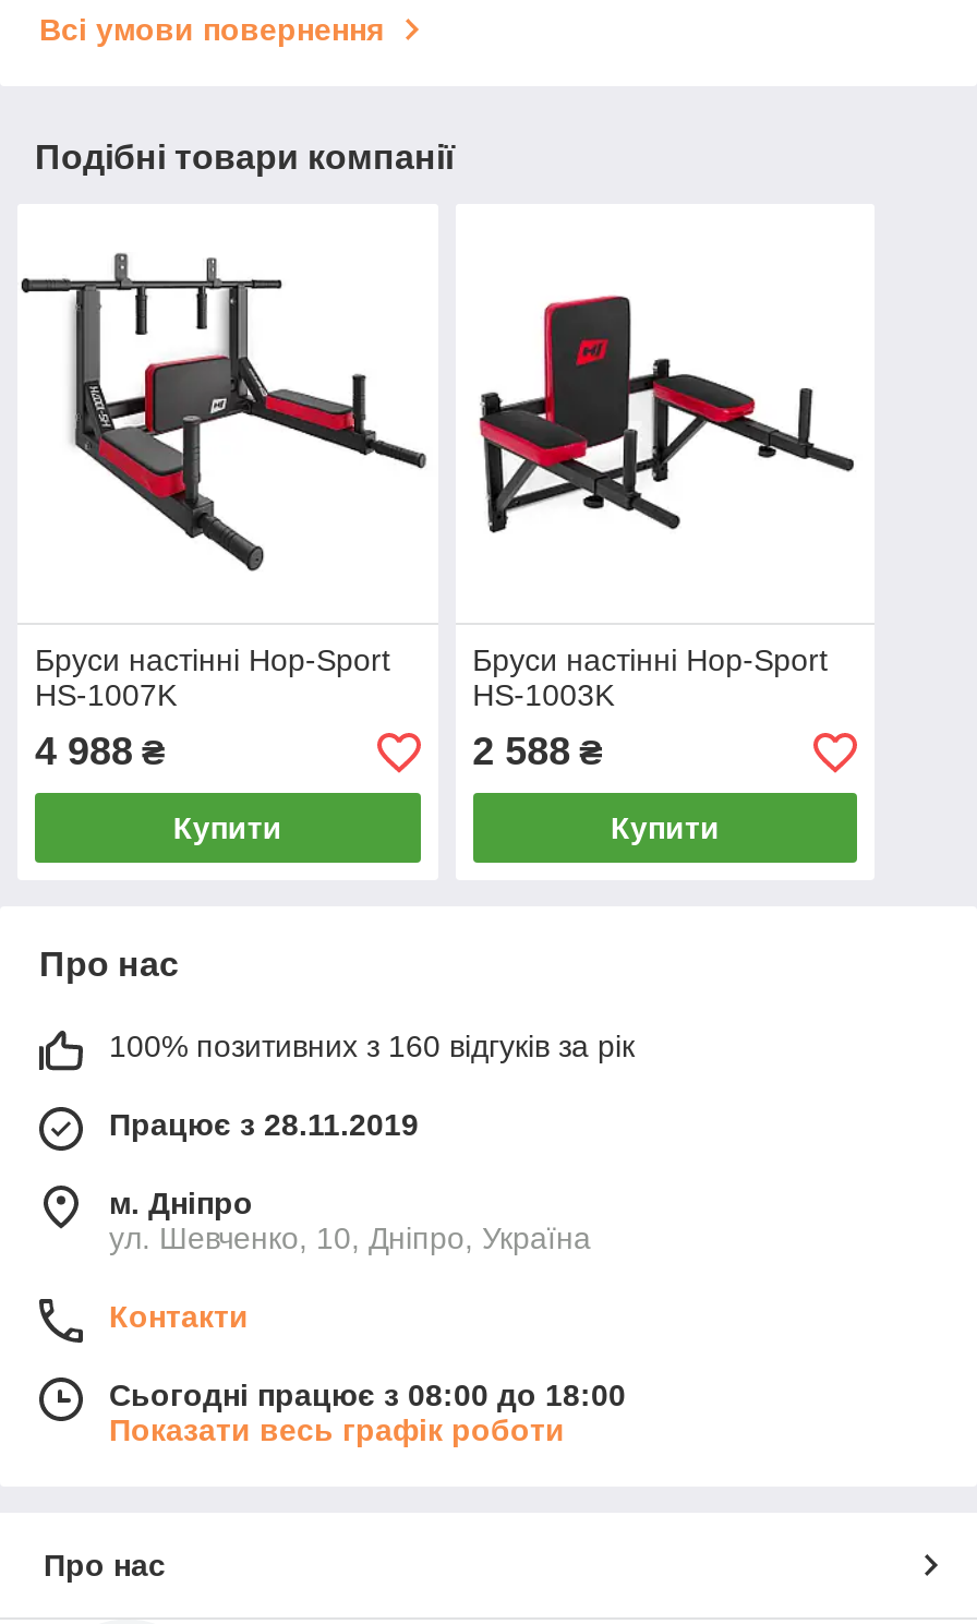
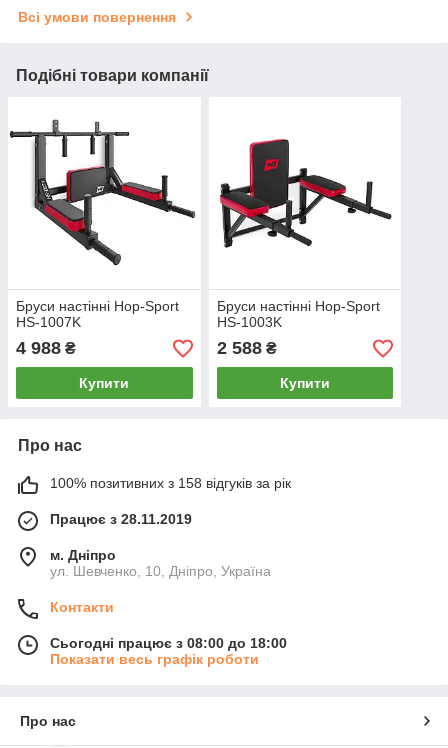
[109,1029,635,1064] 100% позитивних з 160 відгуків за рік -> [50,475,291,491] 100% позитивних з 158 відгуків за рік

